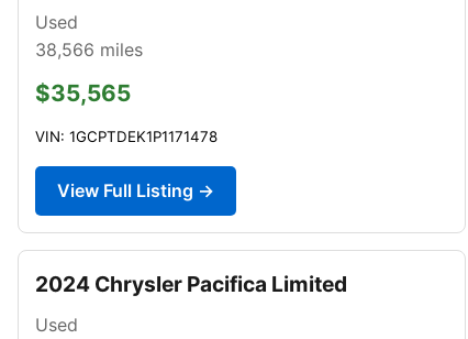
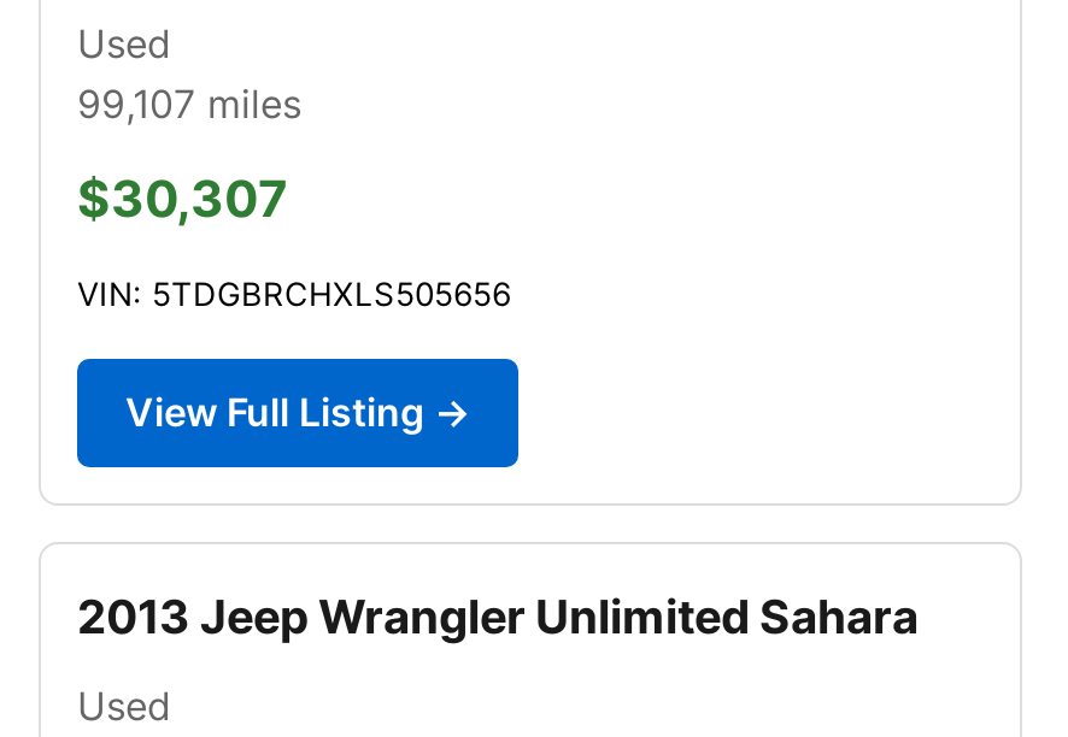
[35,38,143,60] 38,566 miles -> [77,79,301,127] 99,107 miles
[35,79,131,107] $35,565 -> [77,168,287,229] $30,307
[35,128,218,145] VIN: 1GCPTDEK1P1171478 -> [77,274,511,313] VIN: 5TDGBRCHXLS505656
[35,271,347,297] 2024 Chrysler Pacifica Limited -> [77,587,919,645] 2013 Jeep Wrangler Unlimited Sahara

